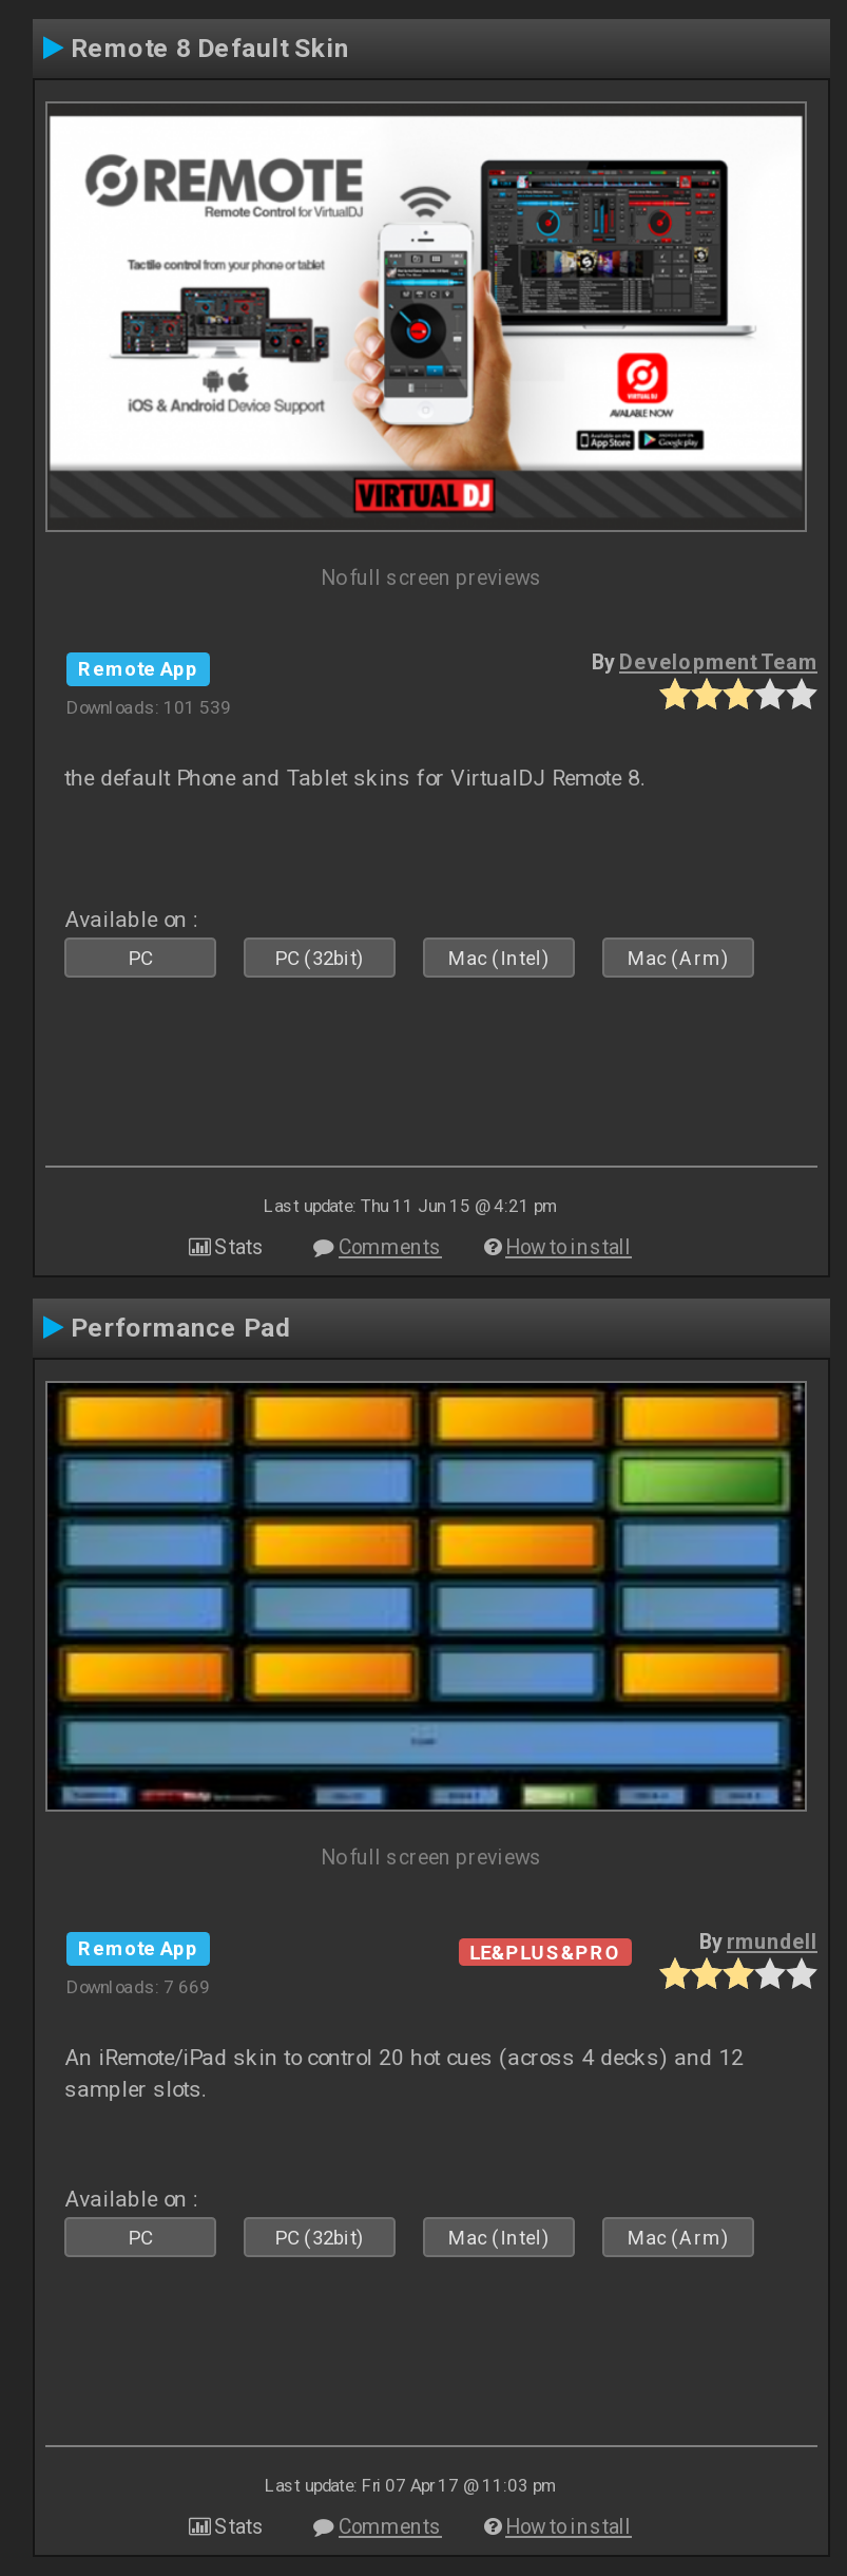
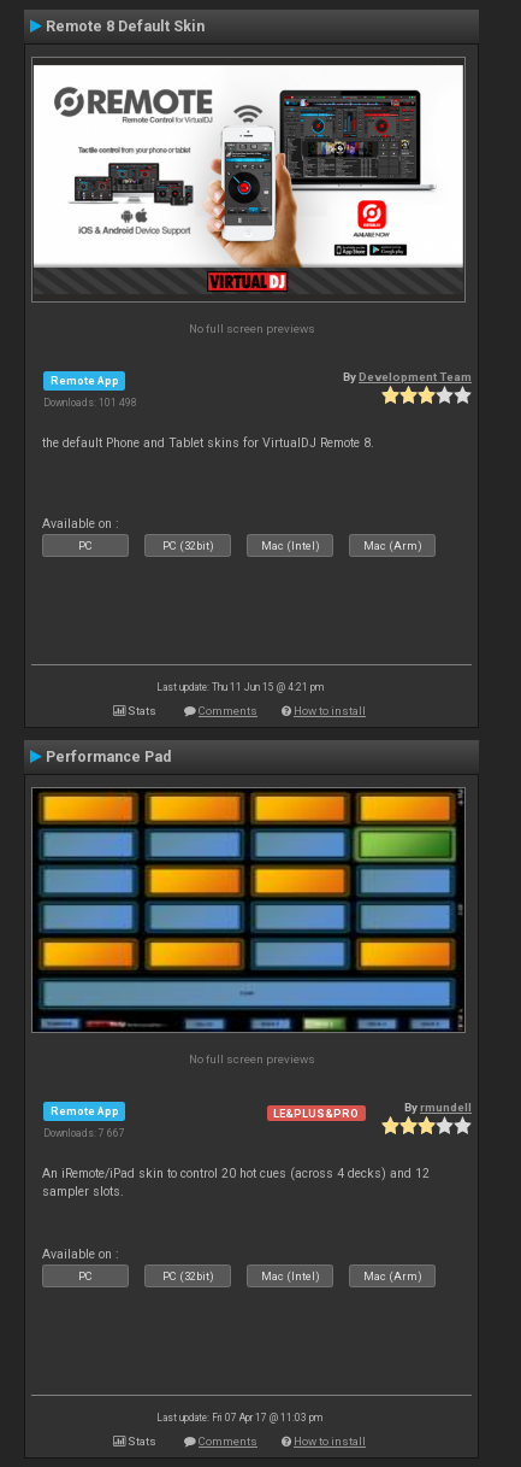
[66,696,231,717] Downloads: 101 539 -> [43,396,137,408] Downloads: 101 498
[66,1976,210,1997] Downloads: 7 669 -> [43,1127,125,1139] Downloads: 7 667

